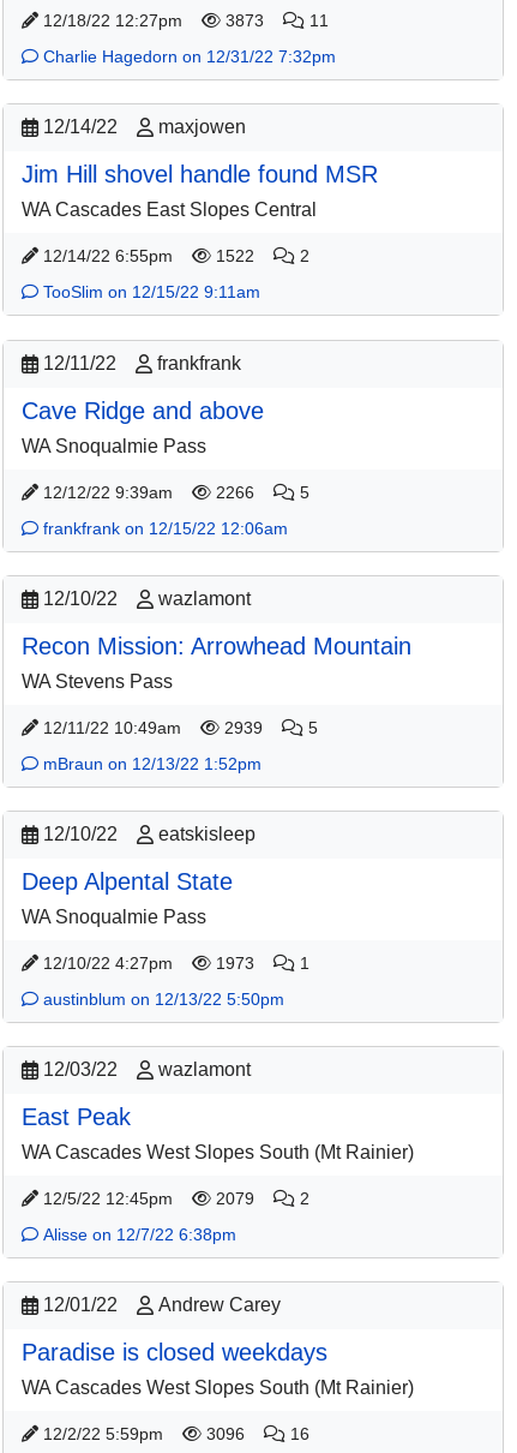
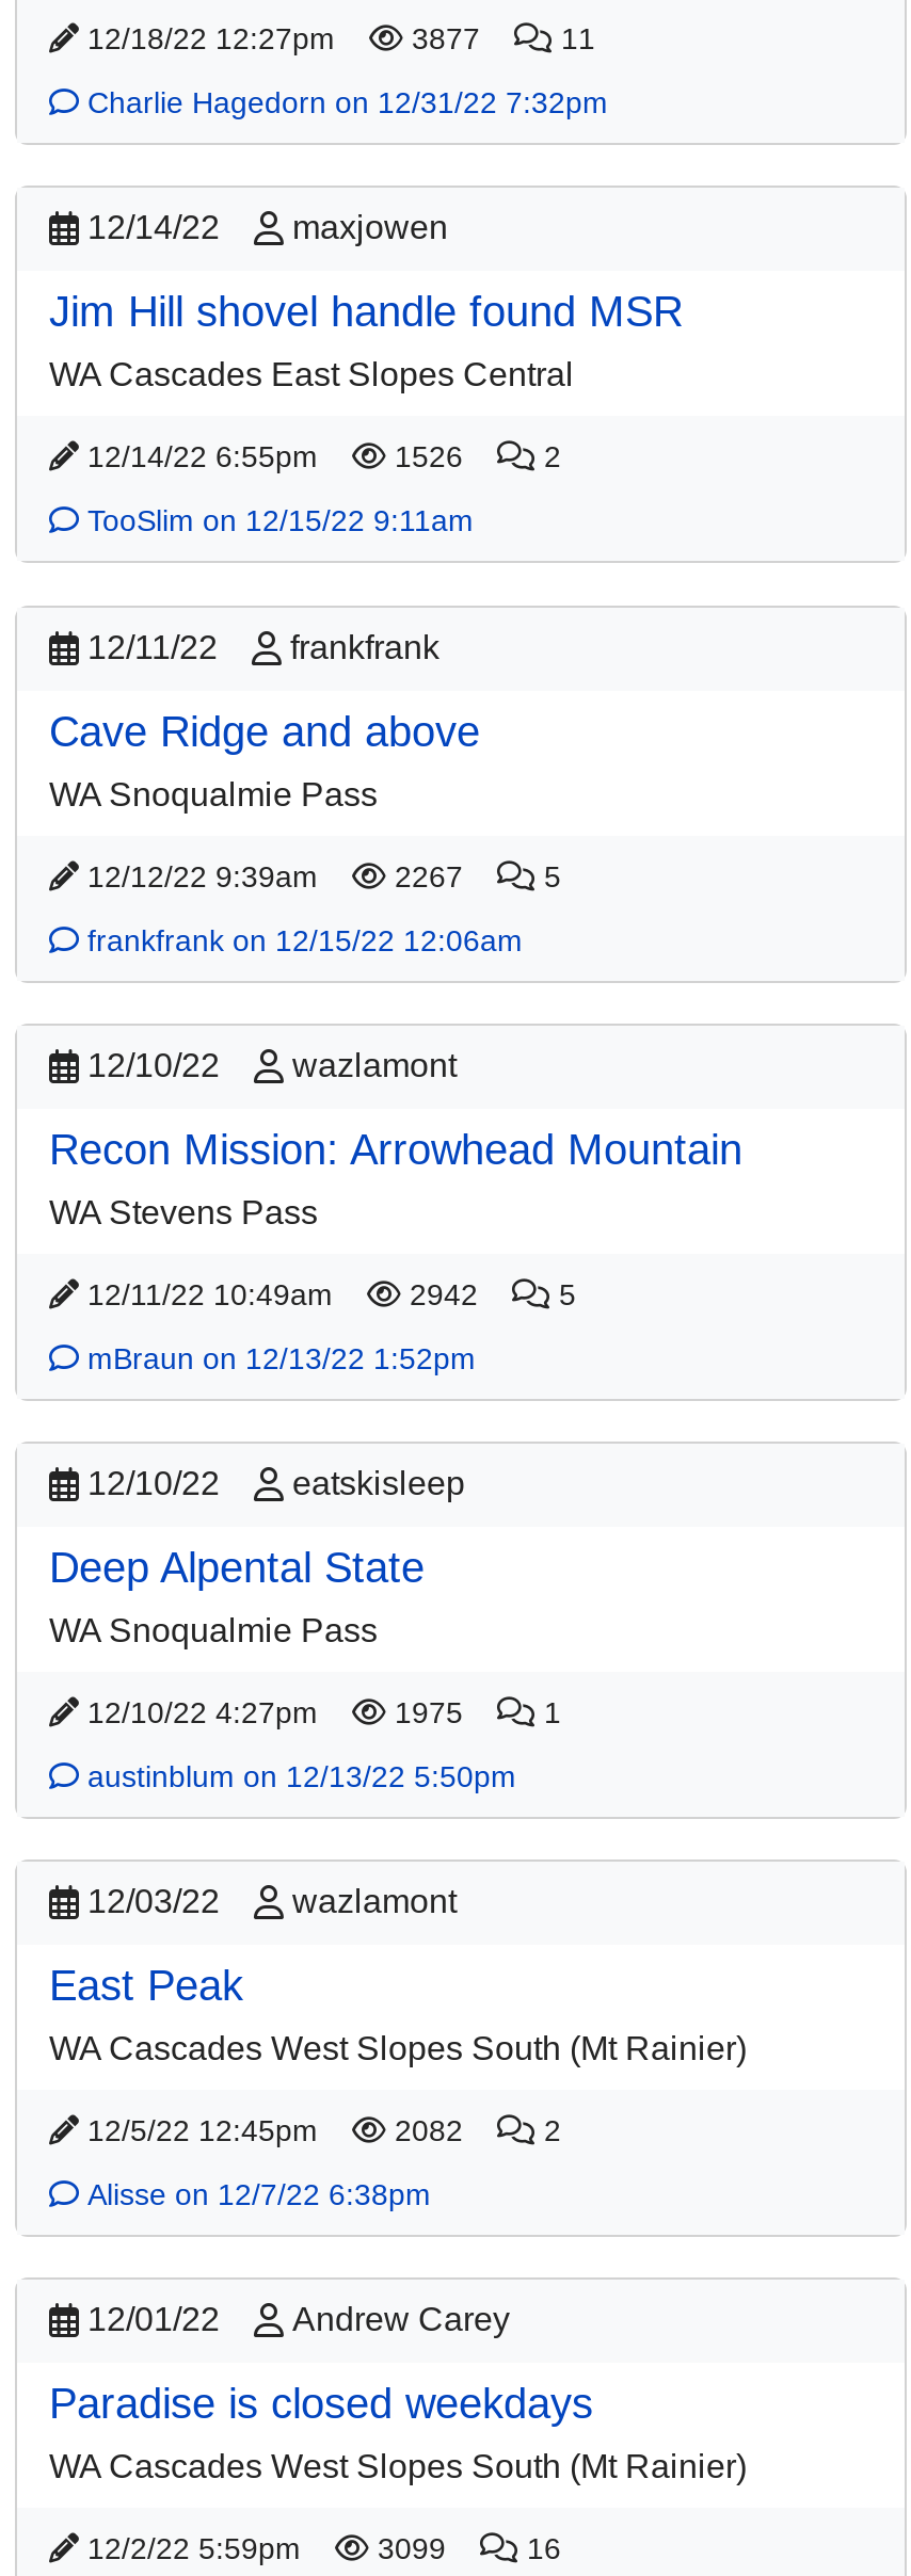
[226,11,264,30] 3873 -> [412,22,480,56] 3877
[216,247,254,266] 1522 -> [395,440,463,474] 1526
[216,482,254,501] 2266 -> [395,859,463,893] 2267
[224,718,263,737] 2939 -> [410,1277,478,1311] 2942
[216,953,254,973] 1973 -> [395,1695,463,1729] 1975
[216,1189,254,1208] 2079 -> [395,2113,463,2148] 2082
[206,1425,245,1444] 3096 -> [378,2532,446,2566] 3099

